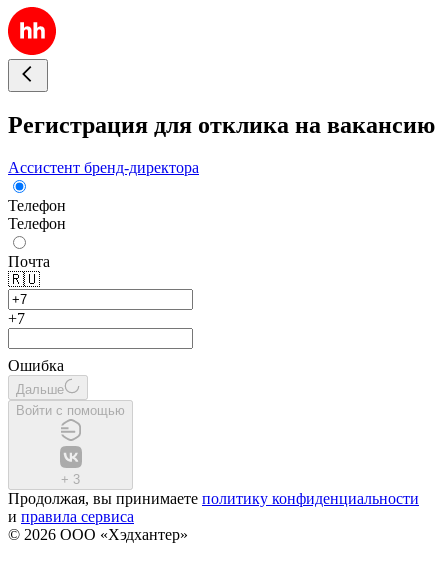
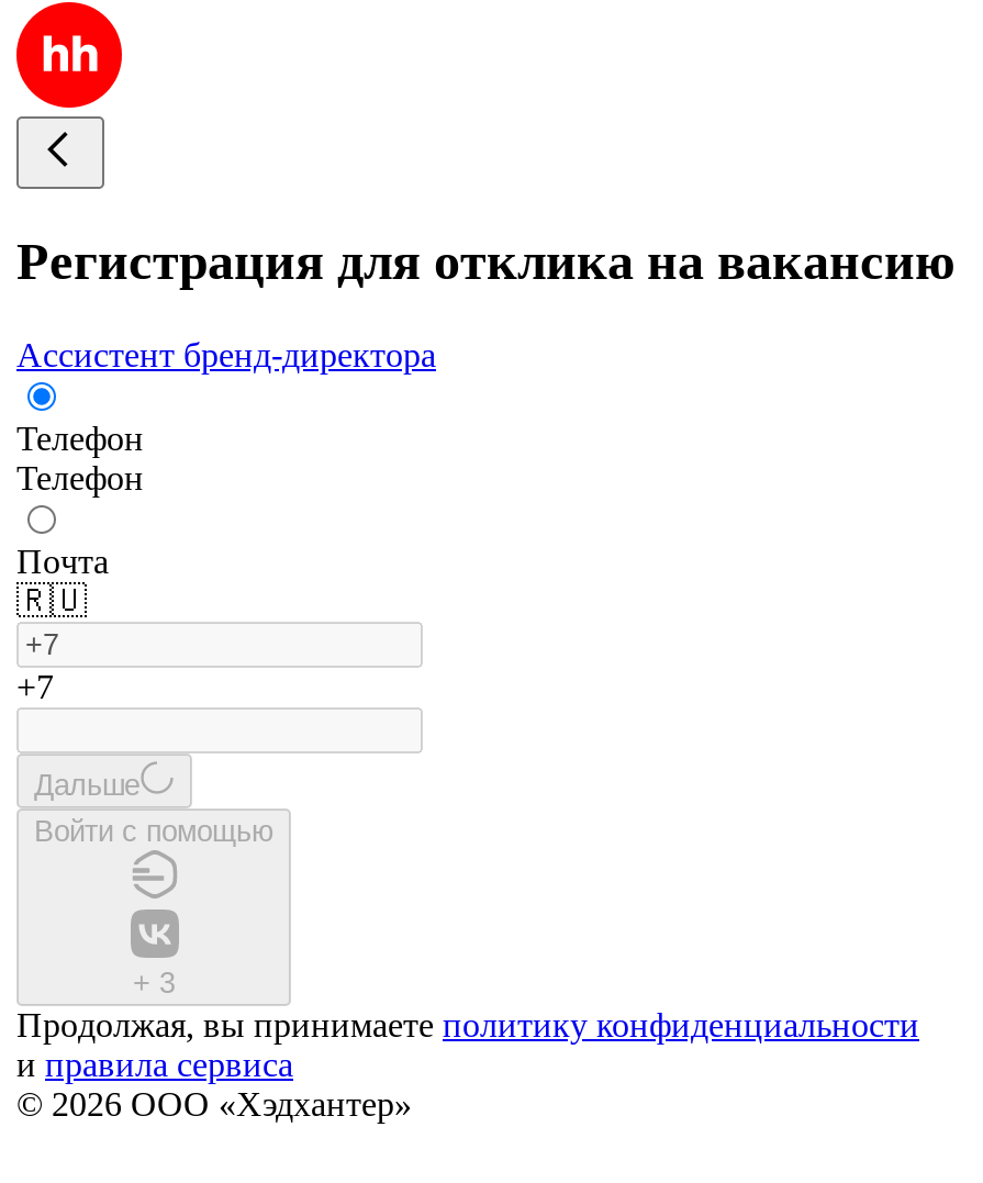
[8,357,64,374] Ошибка -> none

